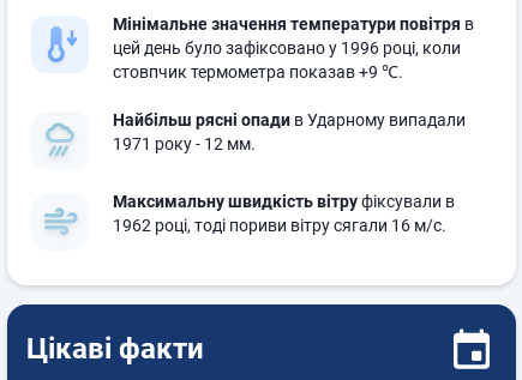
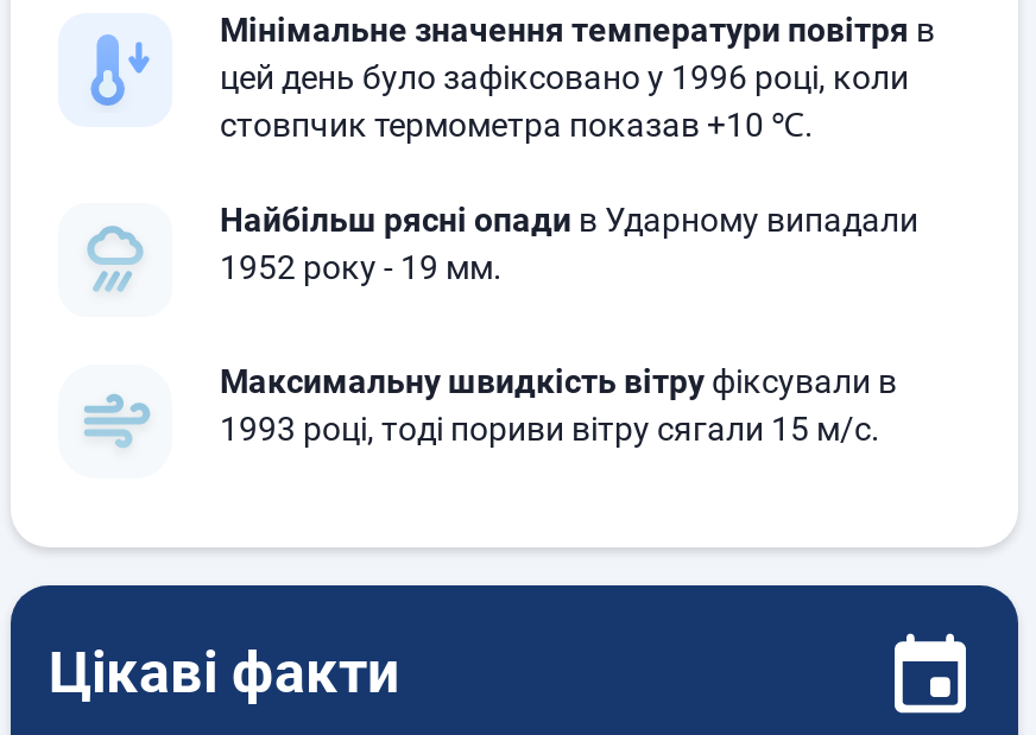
[113,62,403,82] стовпчик термометра показав +9 ℃. -> [220,106,814,144] стовпчик термометра показав +10 ℃.
[113,134,256,153] 1971 року - 12 мм. -> [220,248,503,286] 1952 року - 19 мм.
[113,216,446,235] 1962 році, тоді пориви вітру сягали 16 м/с. -> [220,410,880,448] 1993 році, тоді пориви вітру сягали 15 м/с.

